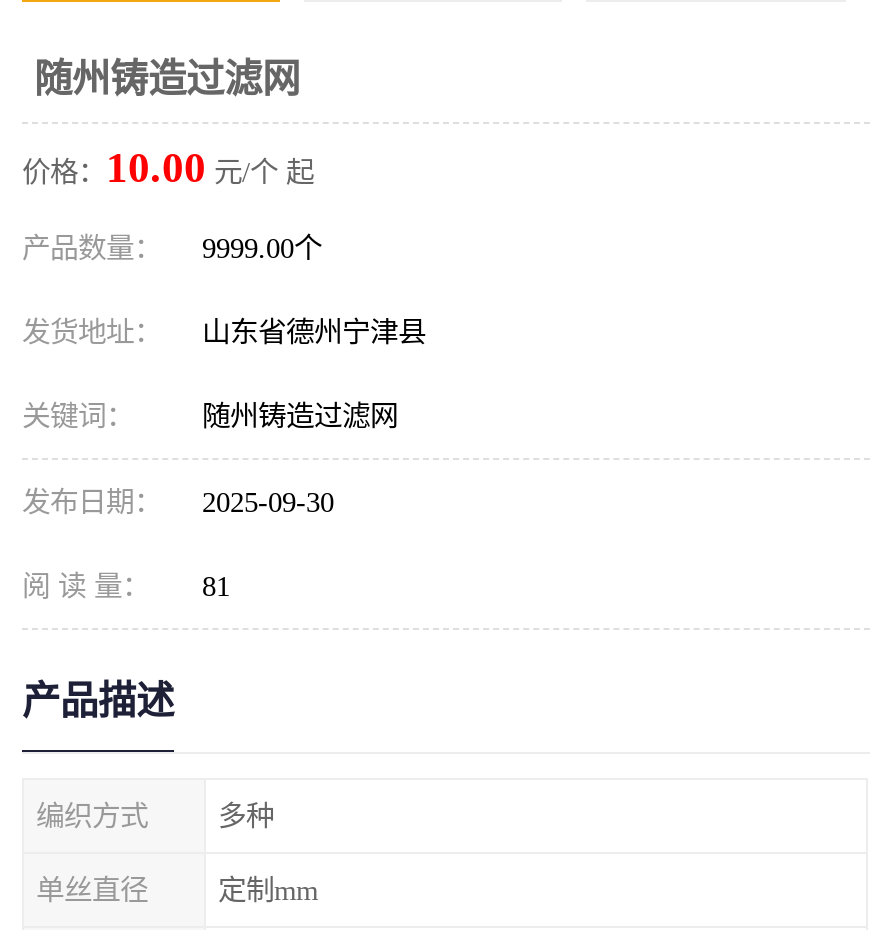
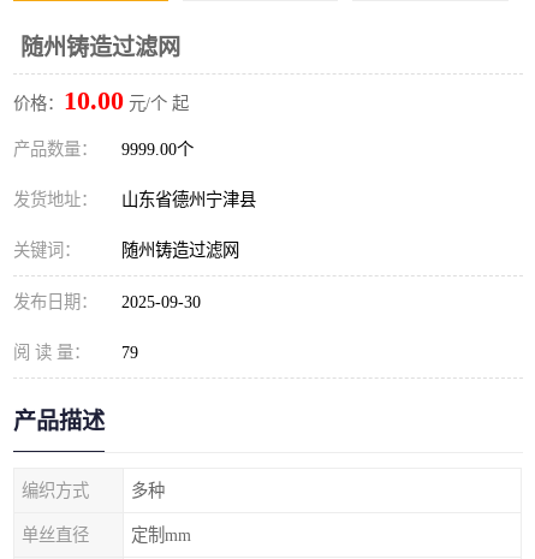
[22,570,230,602] 阅 读 量： 81 -> [13,343,138,362] 阅 读 量： 79

